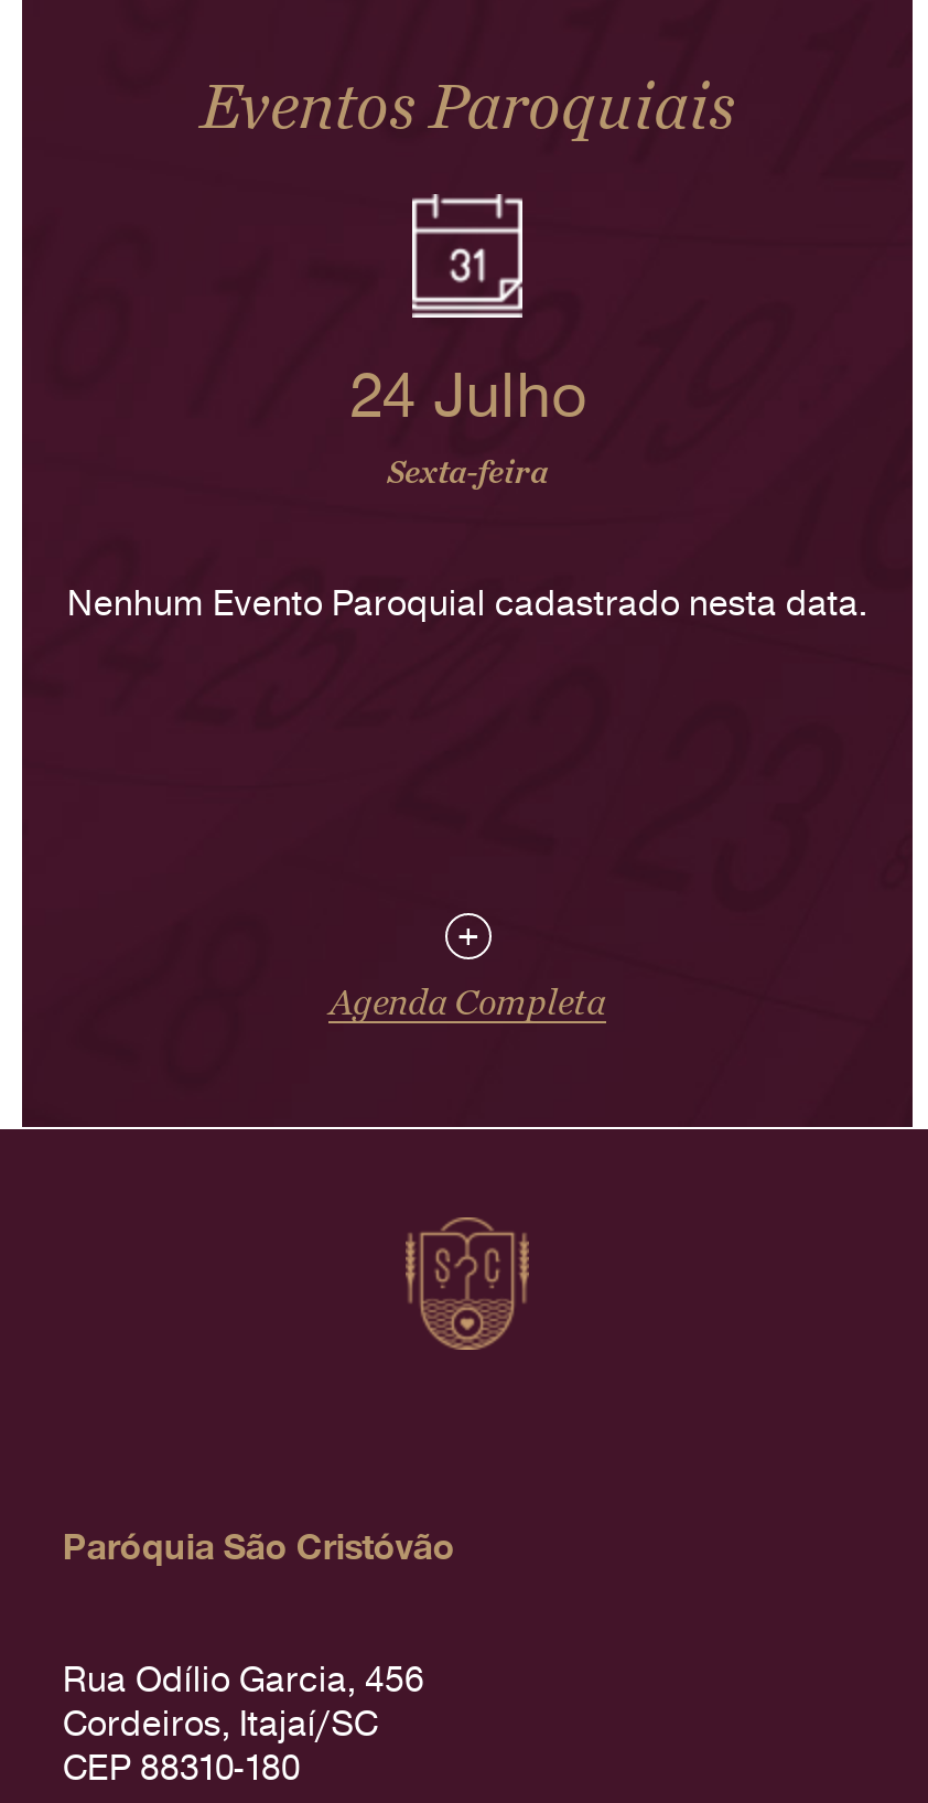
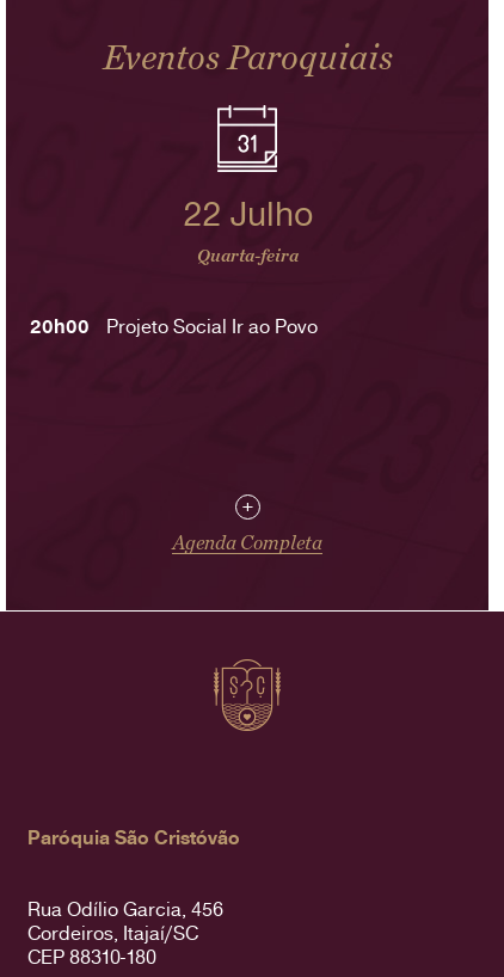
[348,355,586,490] 24 Julho | Sexta-feira -> [182,192,312,265] 22 Julho | Quarta-feira
[67,580,867,626] Nenhum Evento Paroquial cadastrado nesta data. -> [30,314,318,339] 20h00 | Projeto Social Ir ao Povo

